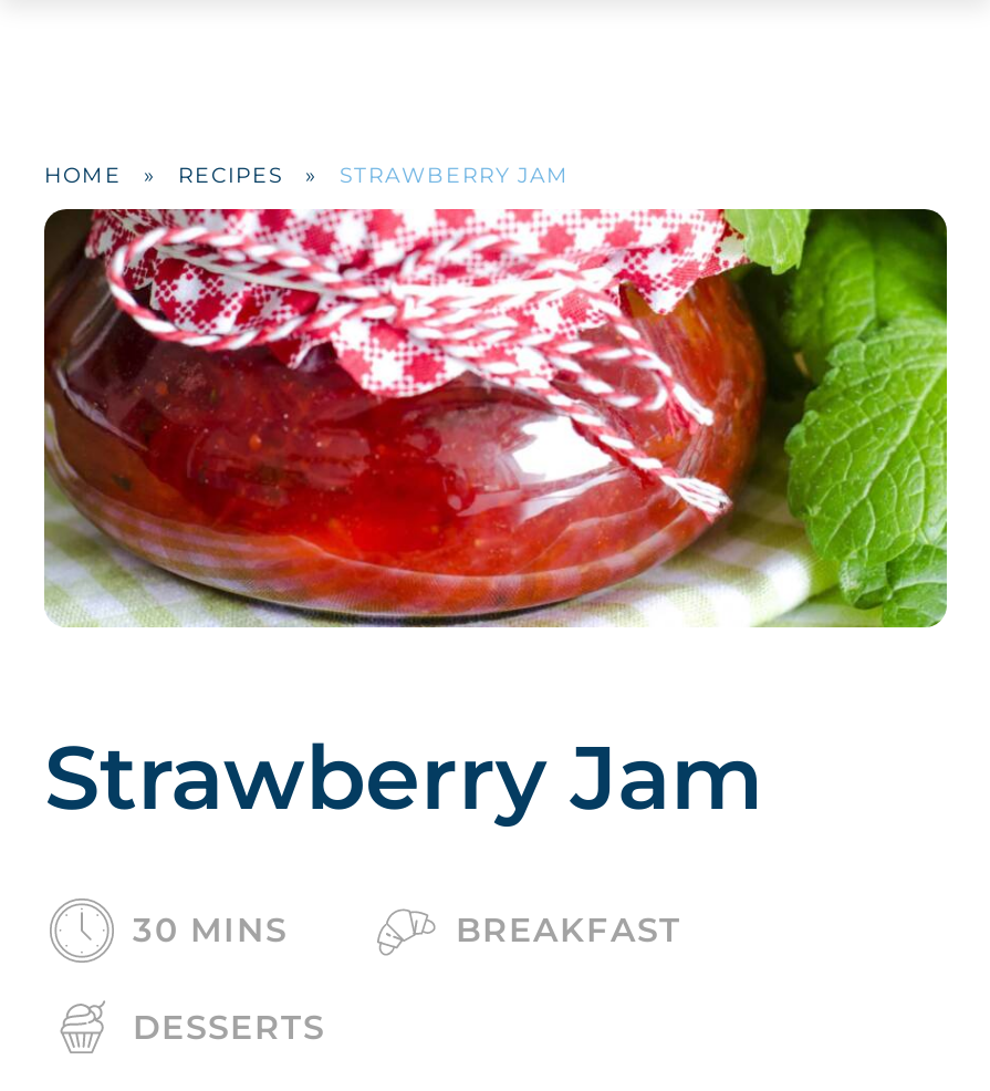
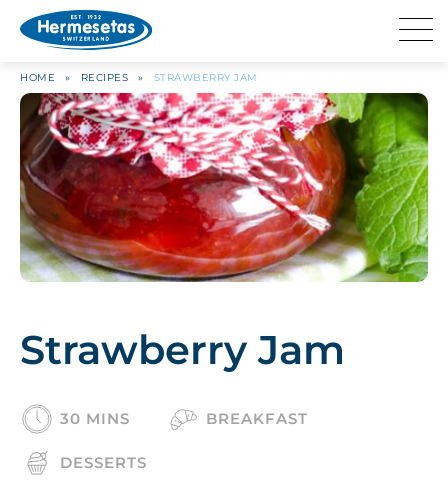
none -> [19,9,153,51] [image]

